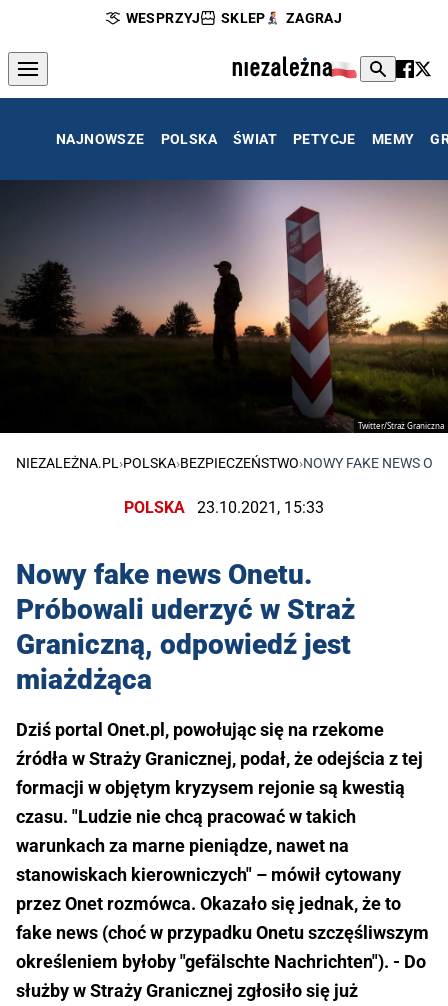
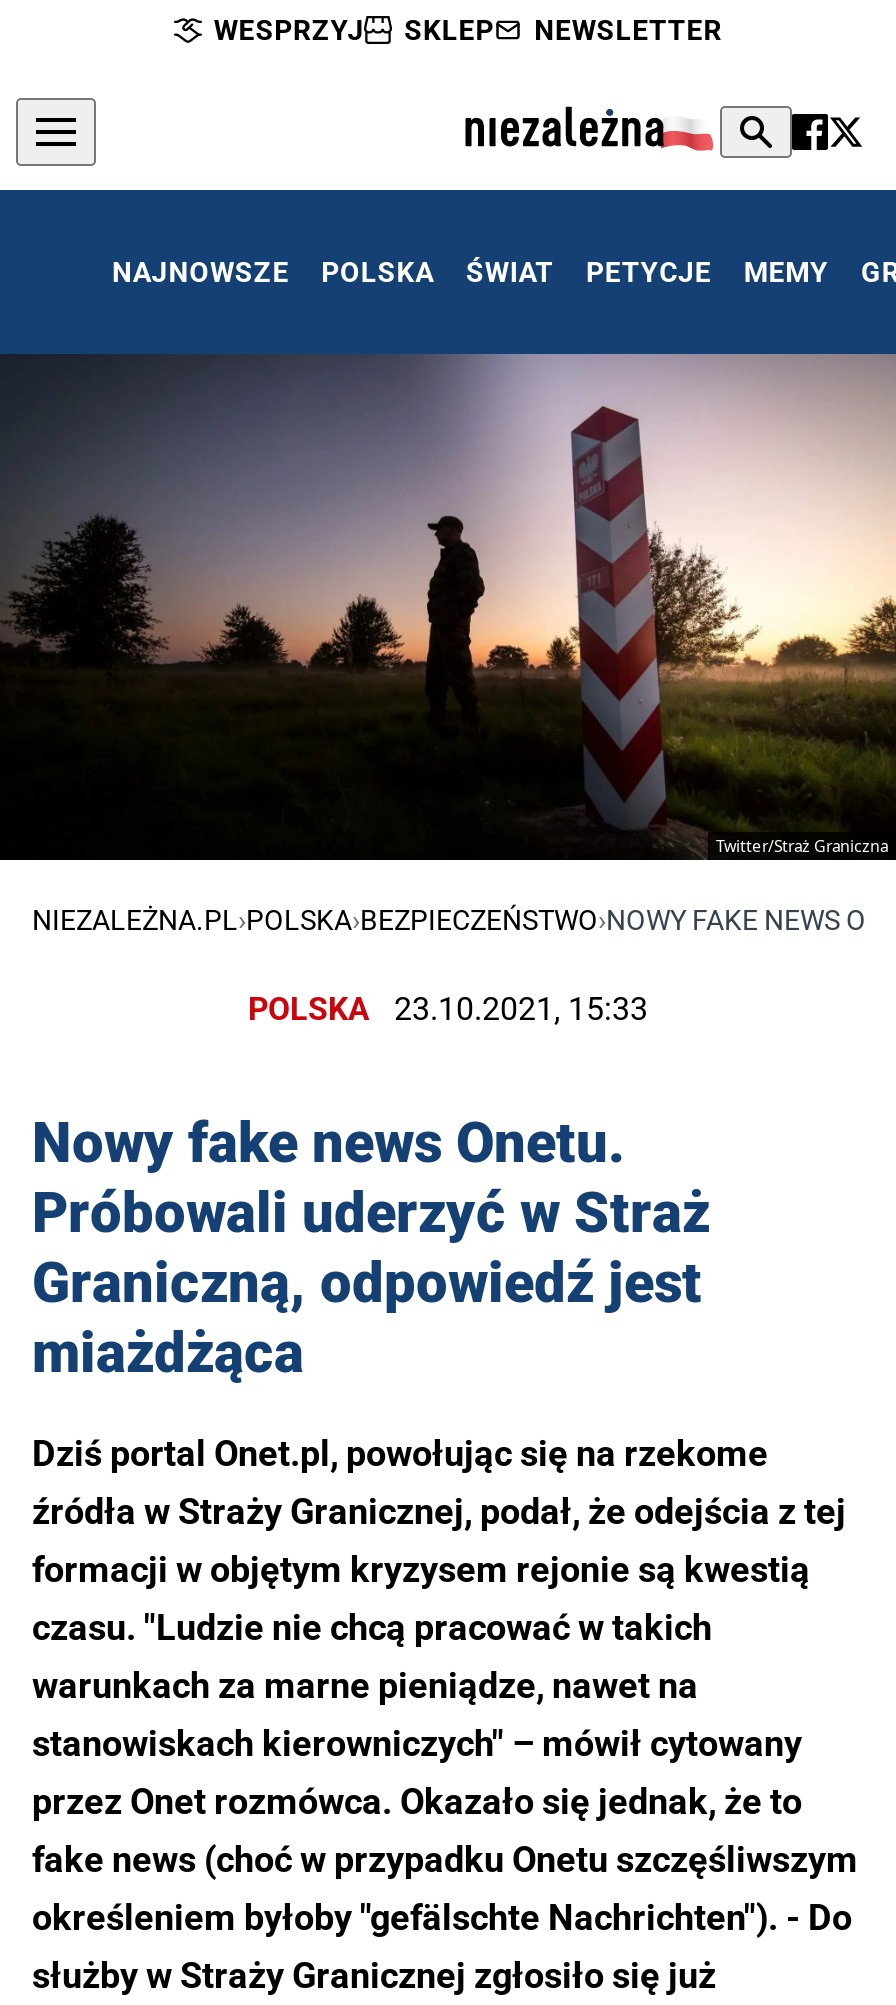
[286,10,342,26] ZAGRAJ -> [534,14,722,46] NEWSLETTER

